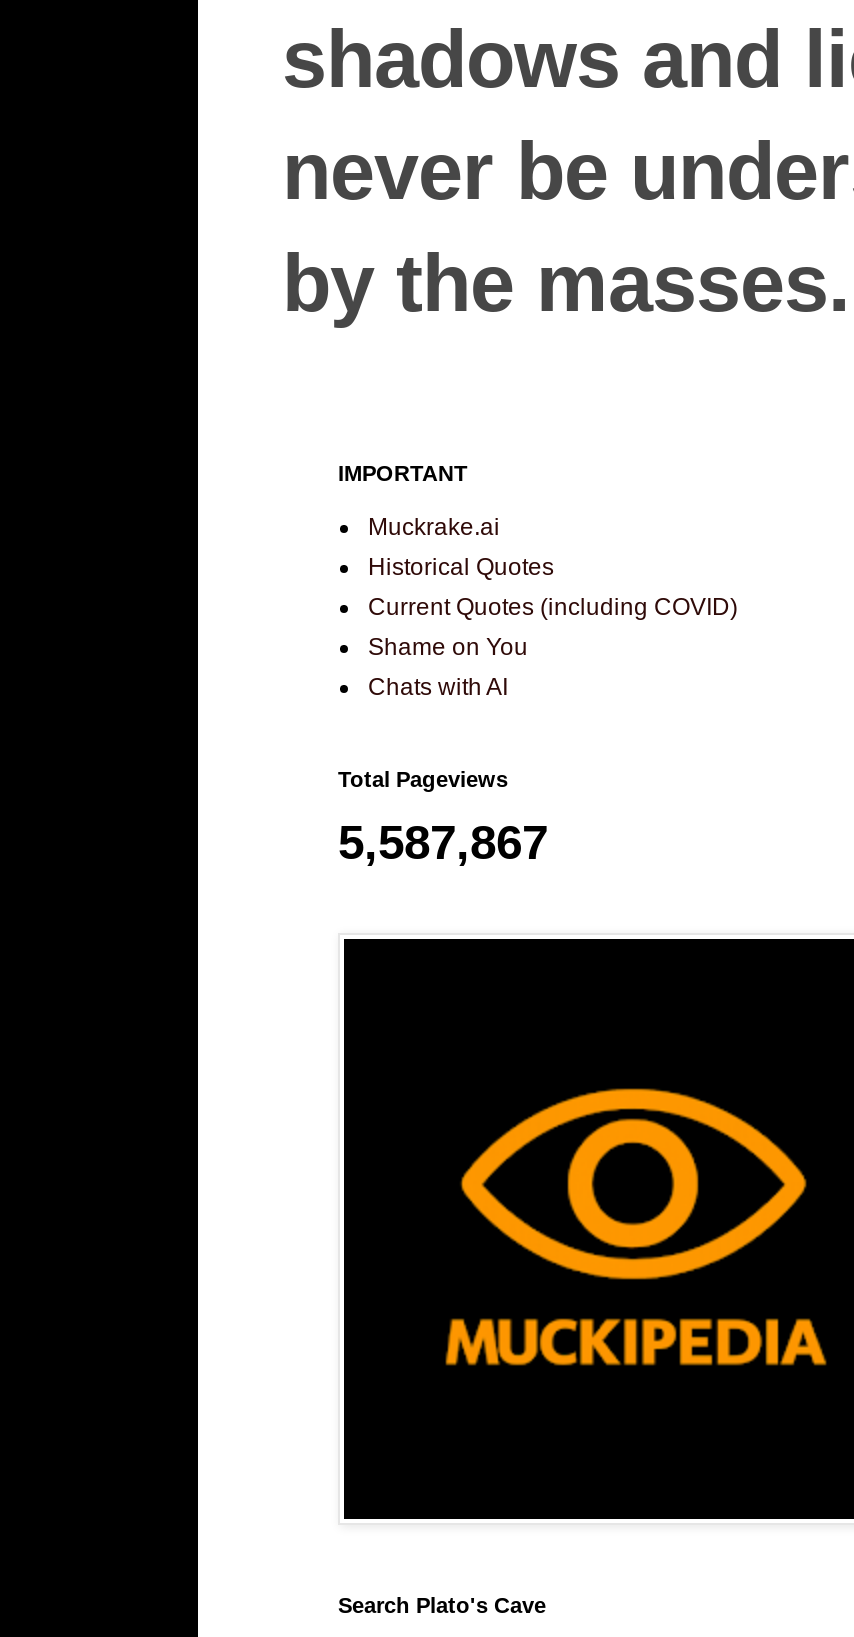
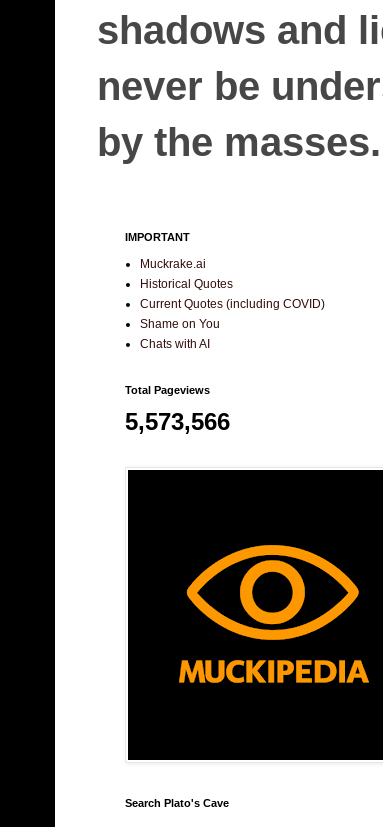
[338,815,548,869] 5,587,867 -> [125,408,230,435] 5,573,566

